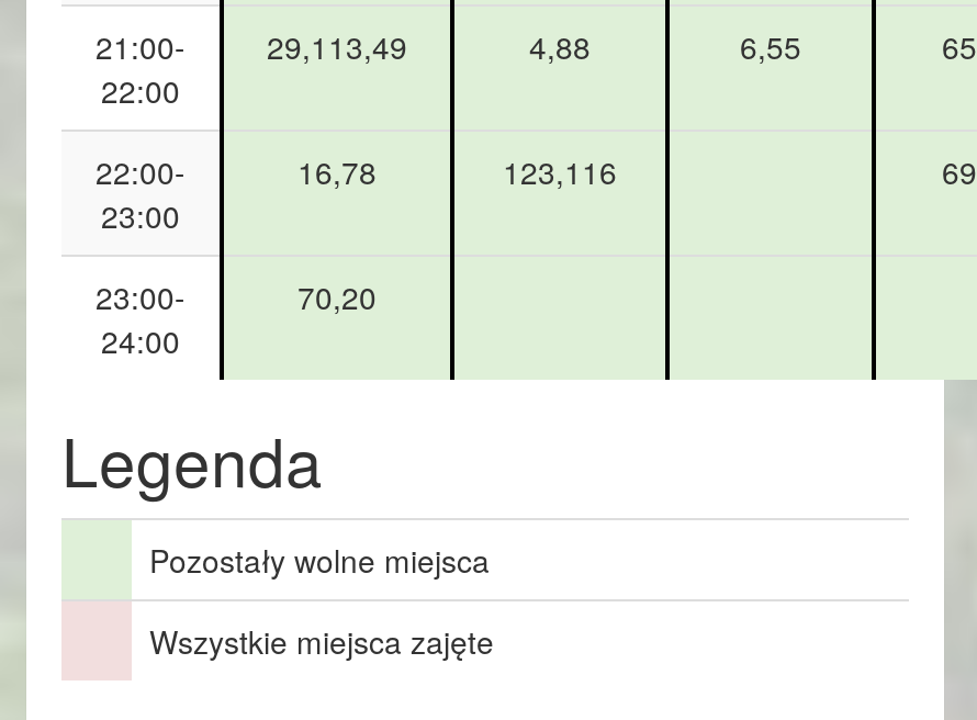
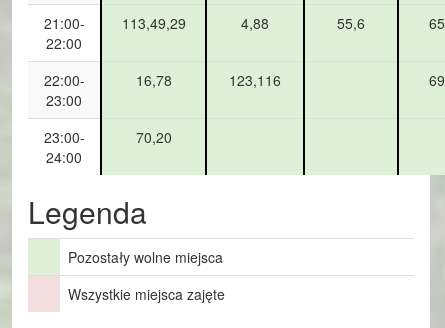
[96,25,407,69] 21:00- 29,113,49 -> [43,13,185,33] 21:00- 113,49,29
[740,25,801,69] 6,55 -> [337,13,365,33] 55,6

